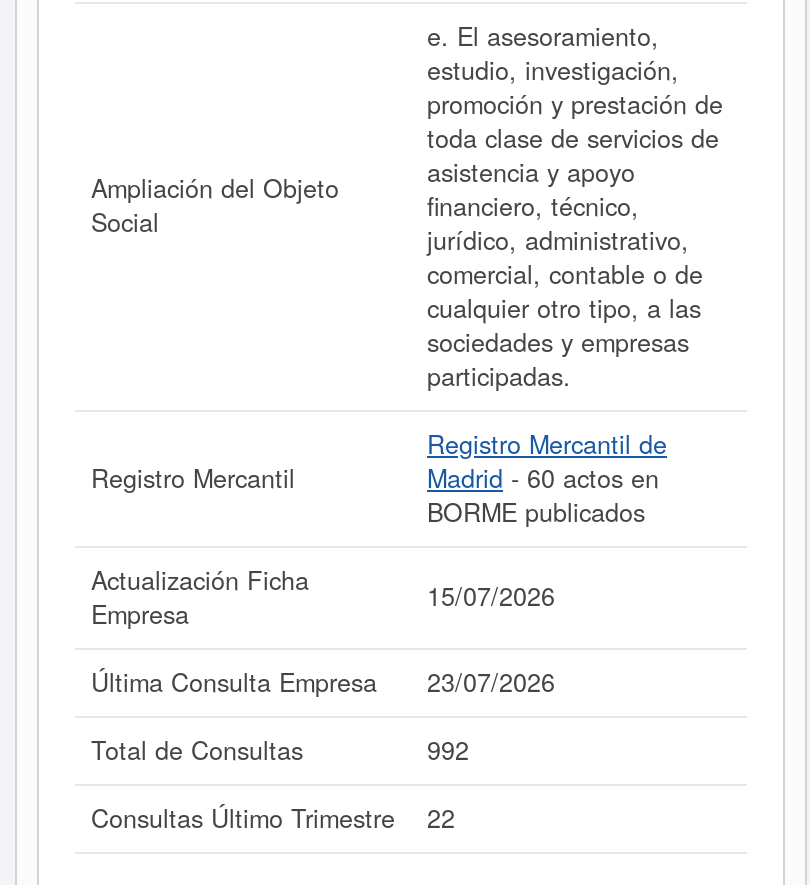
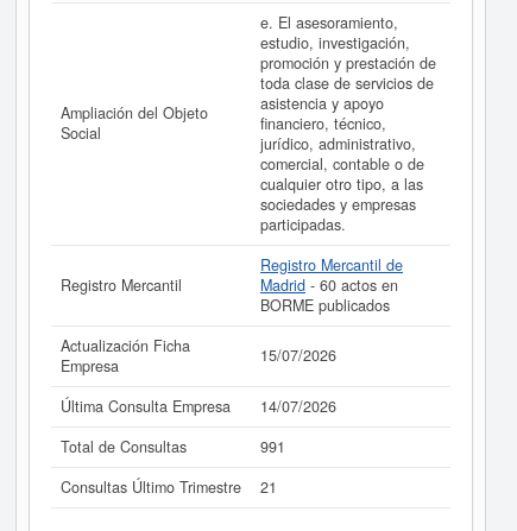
[91,664,555,700] Última Consulta Empresa 23/07/2026 -> [61,396,336,417] Última Consulta Empresa 14/07/2026
[427,732,469,768] 992 -> [260,436,285,457] 991
[91,800,455,836] Consultas Último Trimestre 22 -> [61,476,277,498] Consultas Último Trimestre 21

